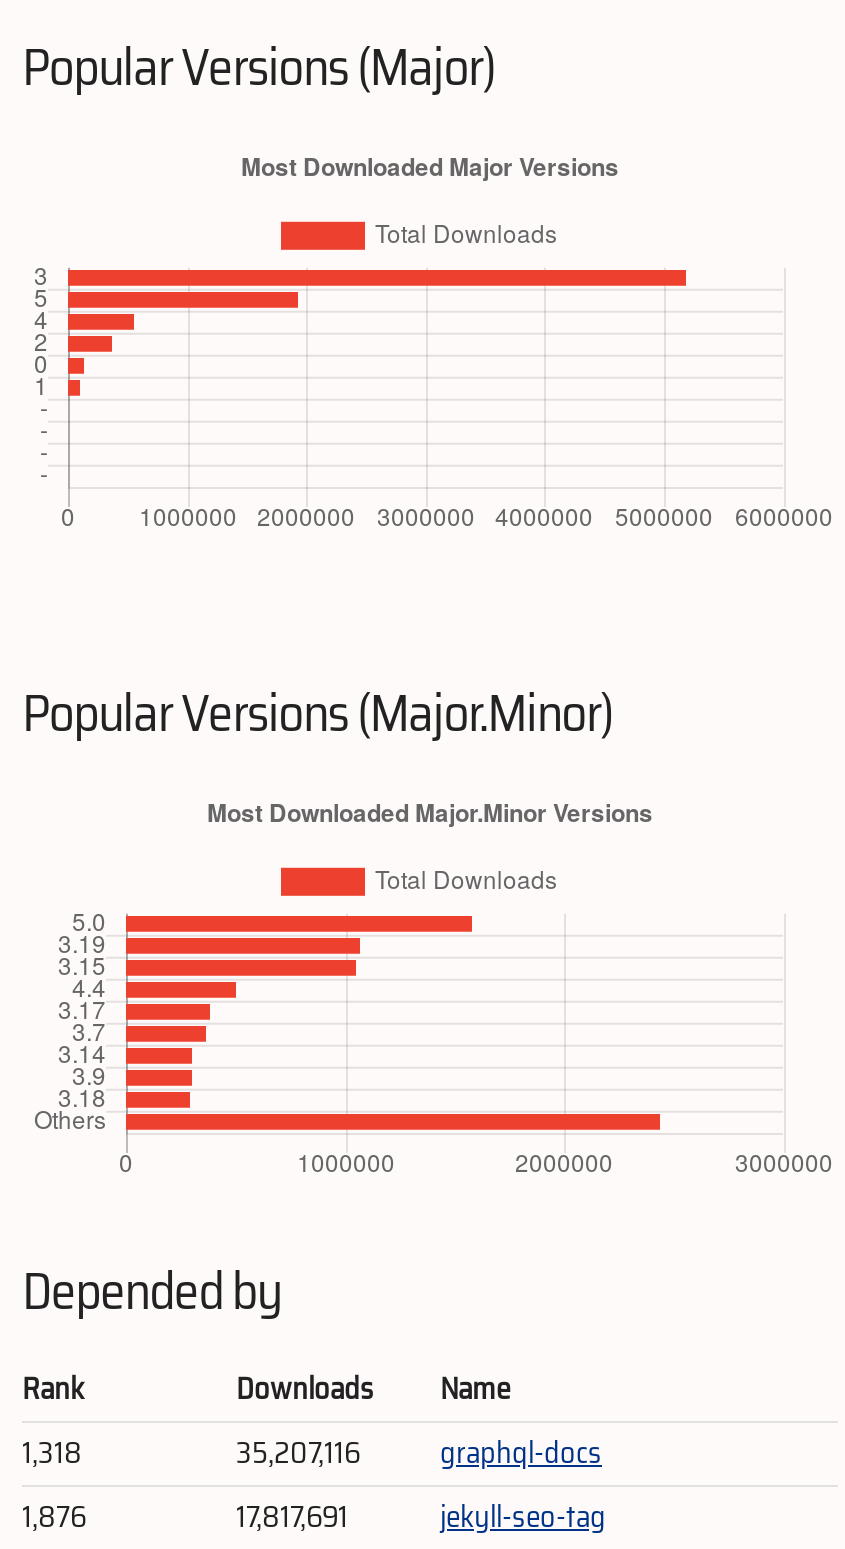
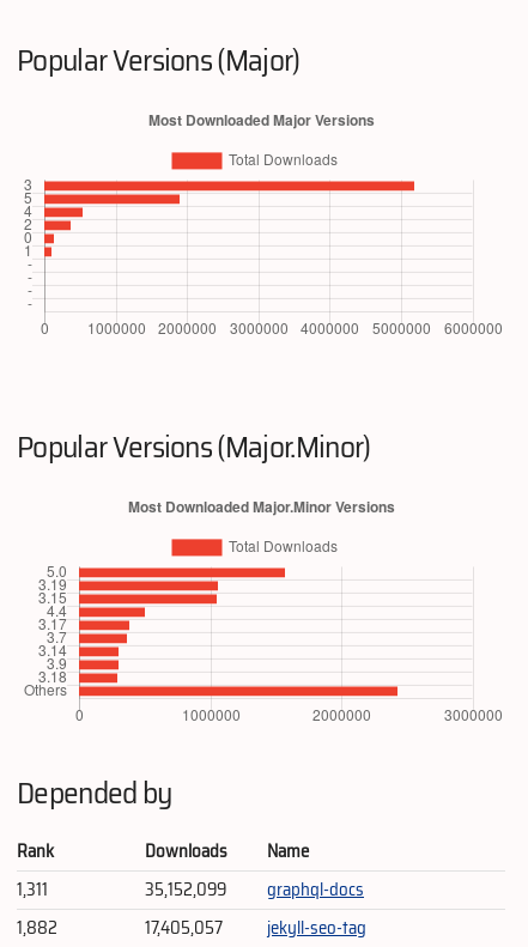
[22,1429,82,1477] 1,318 -> [17,875,48,904] 1,311
[236,1429,602,1477] 35,207,116 graphql-docs -> [145,875,364,904] 35,152,099 graphql-docs
[22,1493,86,1541] 1,876 -> [17,913,57,942] 1,882
[236,1493,606,1541] 17,817,691 jekyll-seo-tag -> [145,913,366,942] 17,405,057 jekyll-seo-tag

